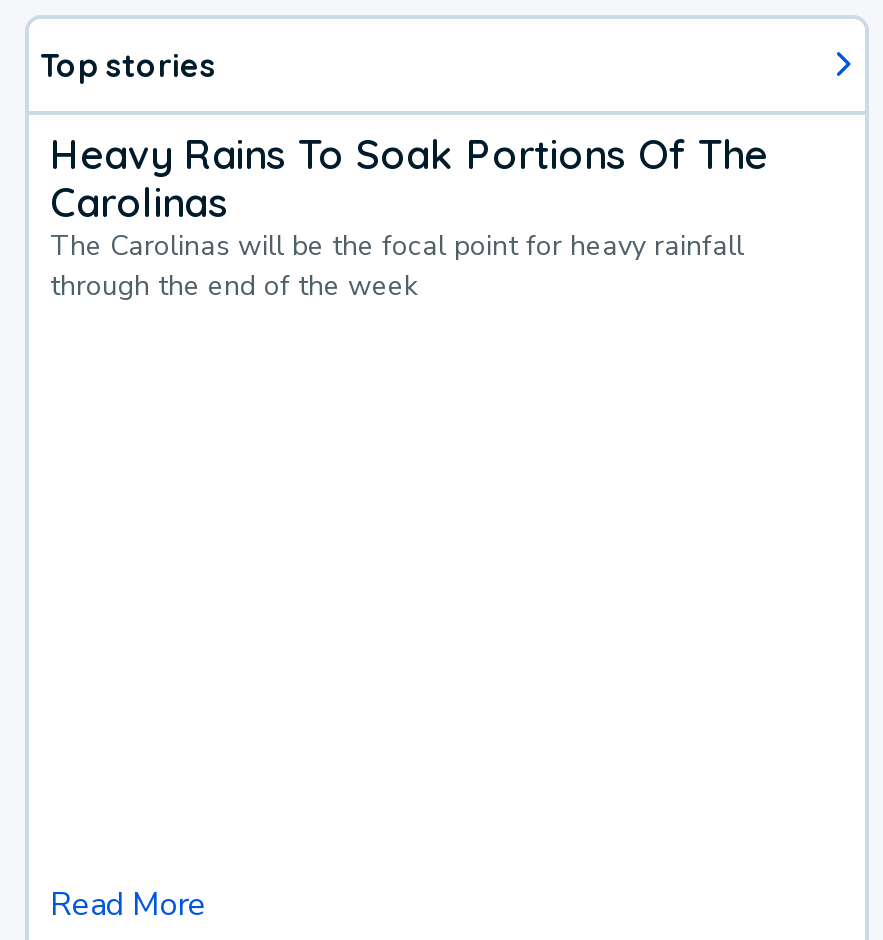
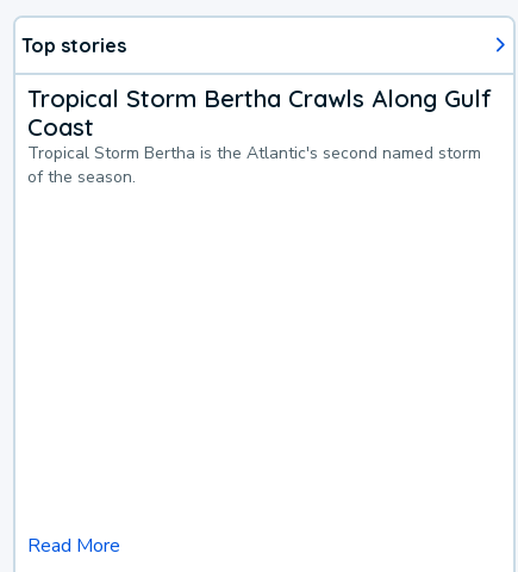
[50,128,768,304] Heavy Rains To Soak Portions Of The | Carolinas | The Carolinas will be the focal point for heavy rainfall | through the end of the week -> [28,83,492,188] Tropical Storm Bertha Crawls Along Gulf | Coast | Tropical Storm Bertha is the Atlantic's second named storm | of the season.

